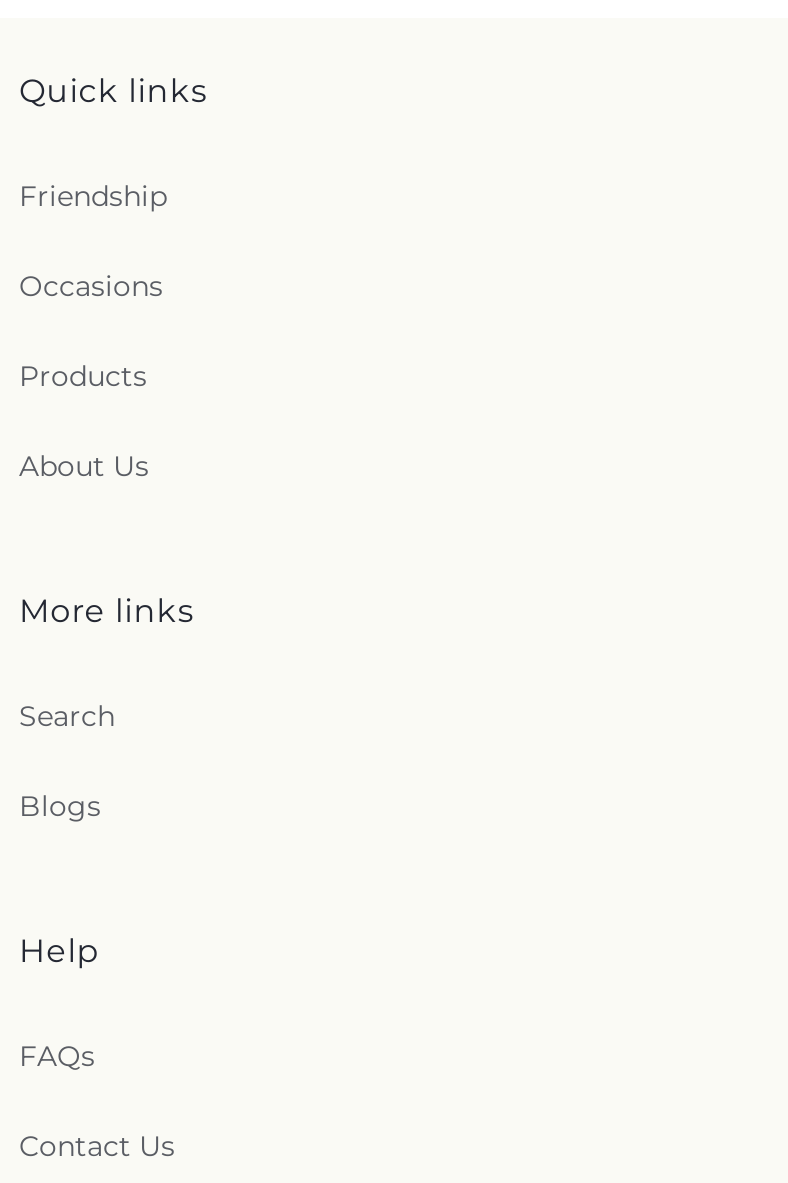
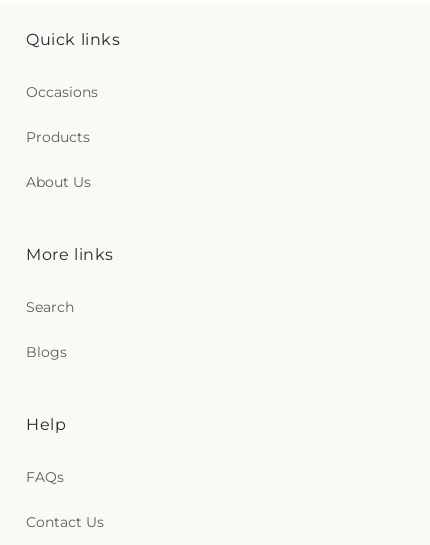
[19,178,167,214] Friendship -> none

